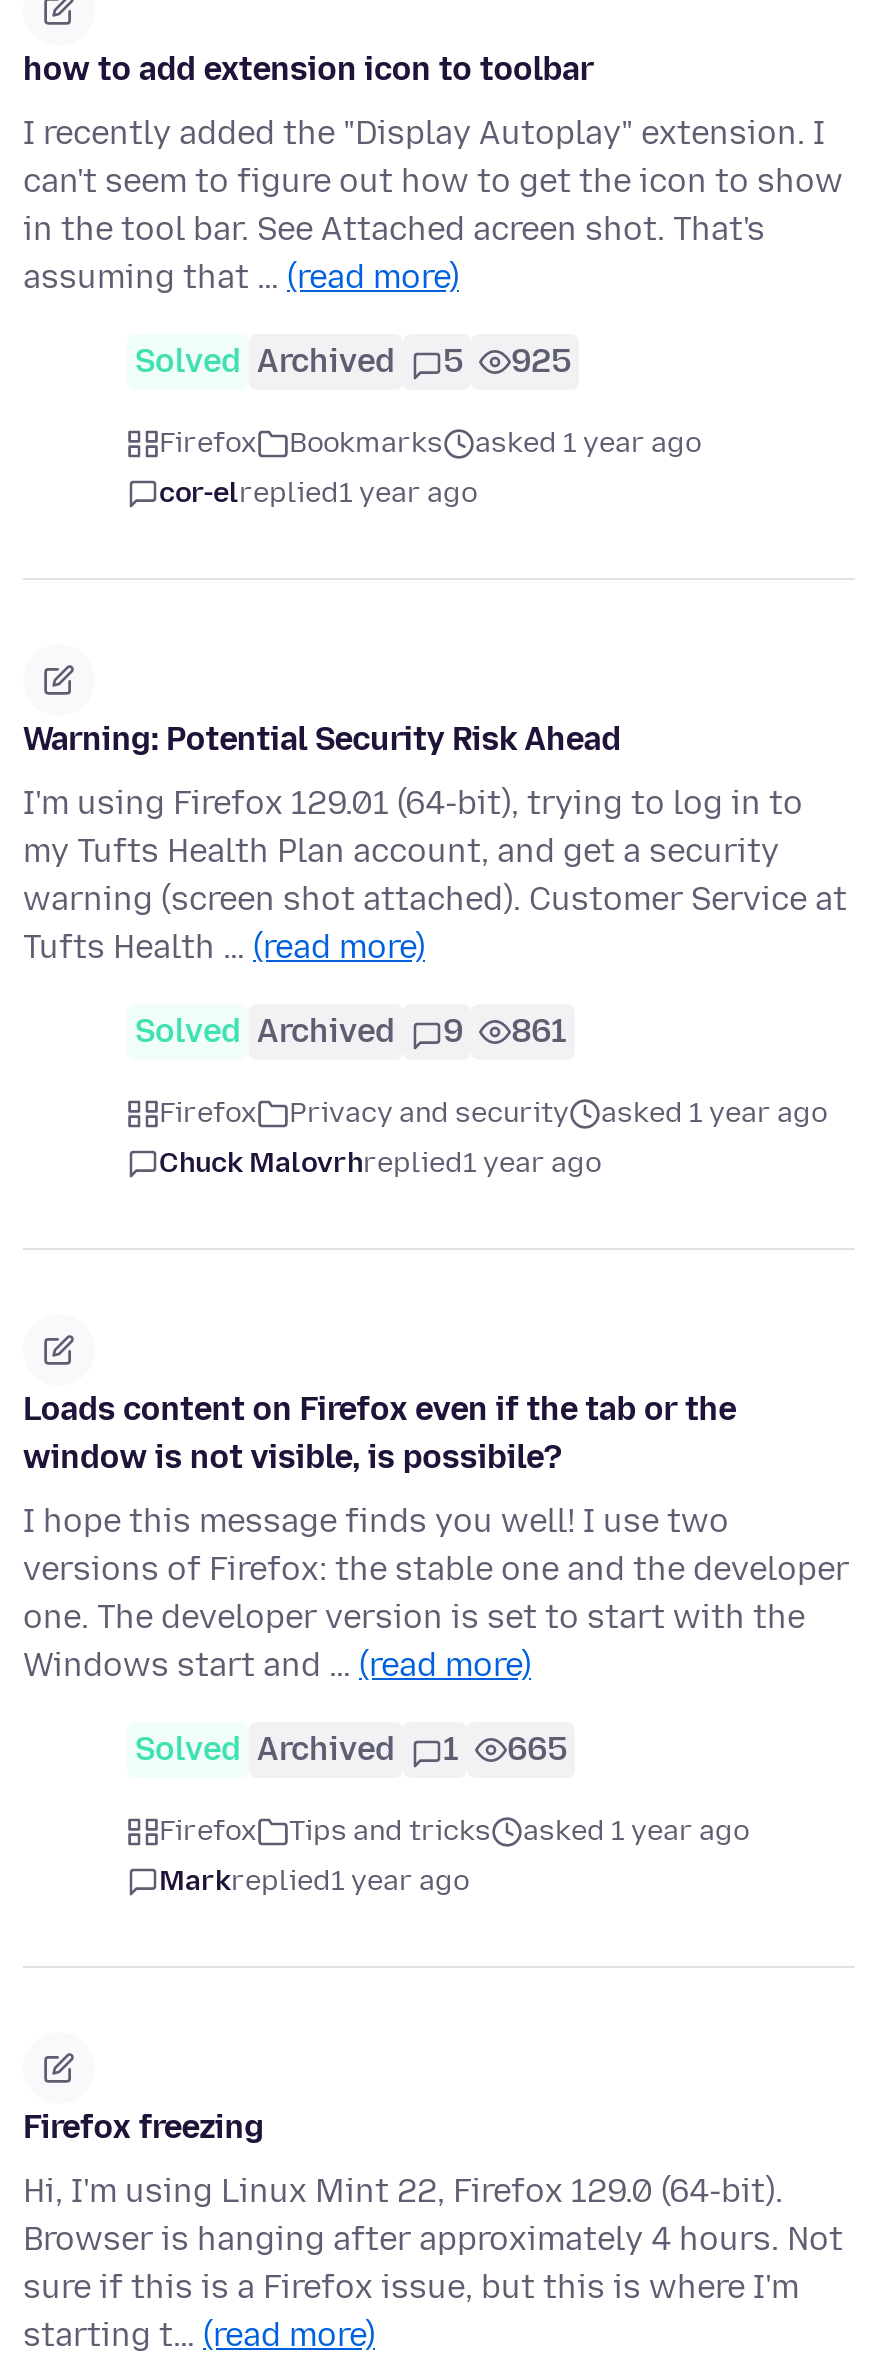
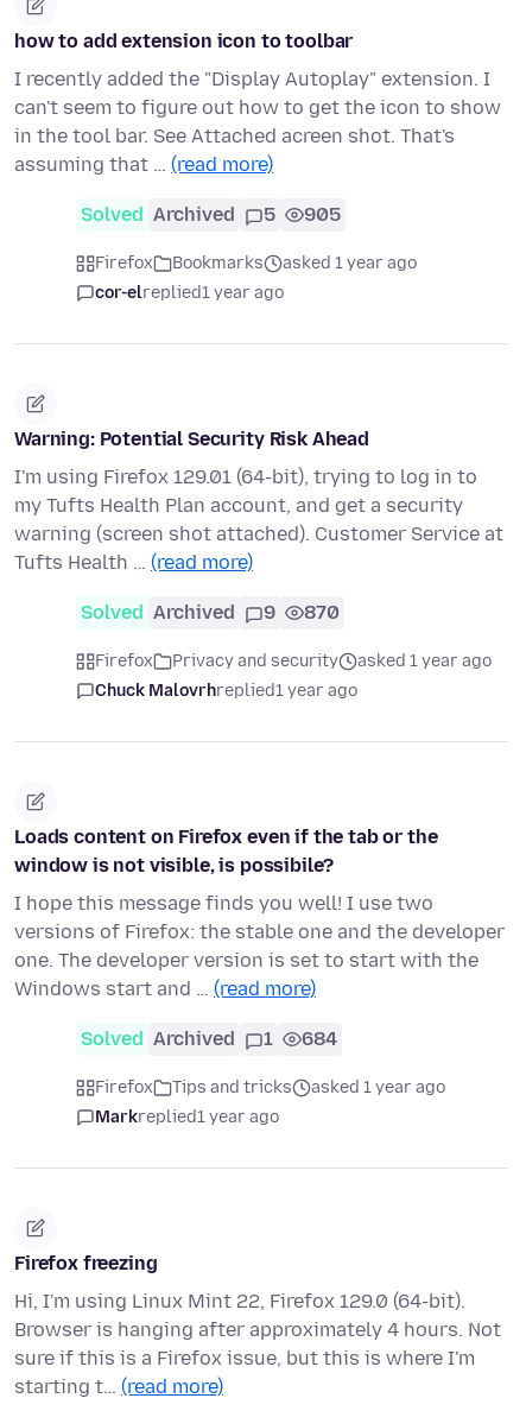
[135,343,571,381] Solved Archived 5 925 -> [81,204,341,226] Solved Archived 5 905
[135,1013,567,1051] Solved Archived 9 861 -> [81,602,340,624] Solved Archived 9 870
[135,1731,567,1769] Solved Archived 1 665 -> [81,1028,337,1051] Solved Archived 1 684

